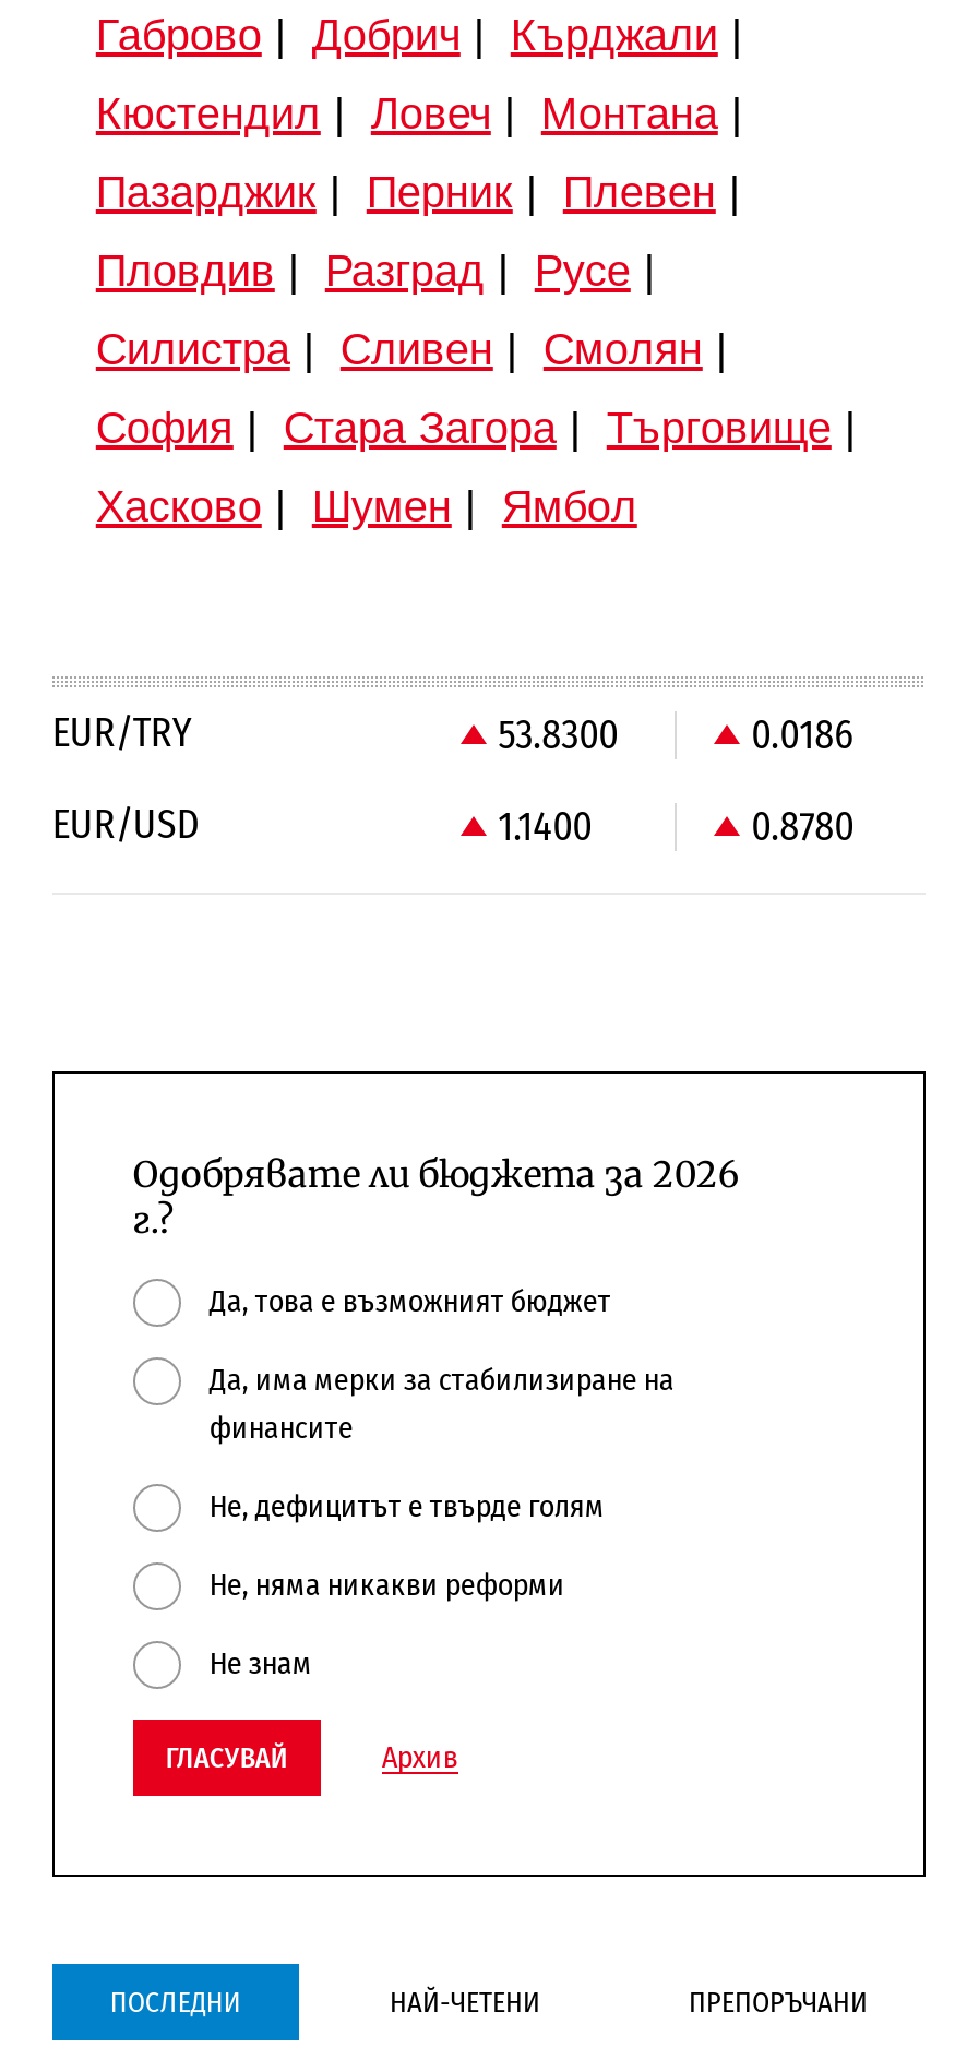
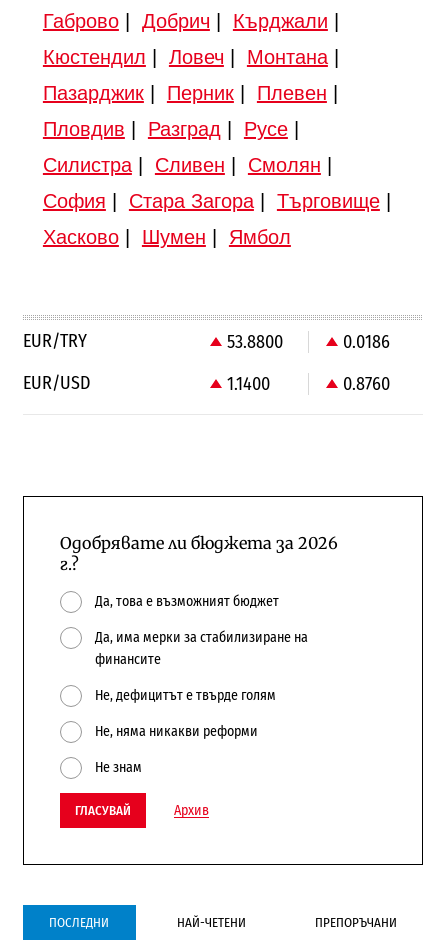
[498,711,618,759] 53.8300 -> [227,331,283,353] 53.8800
[751,803,854,851] 0.8780 -> [343,373,390,395] 0.8760

